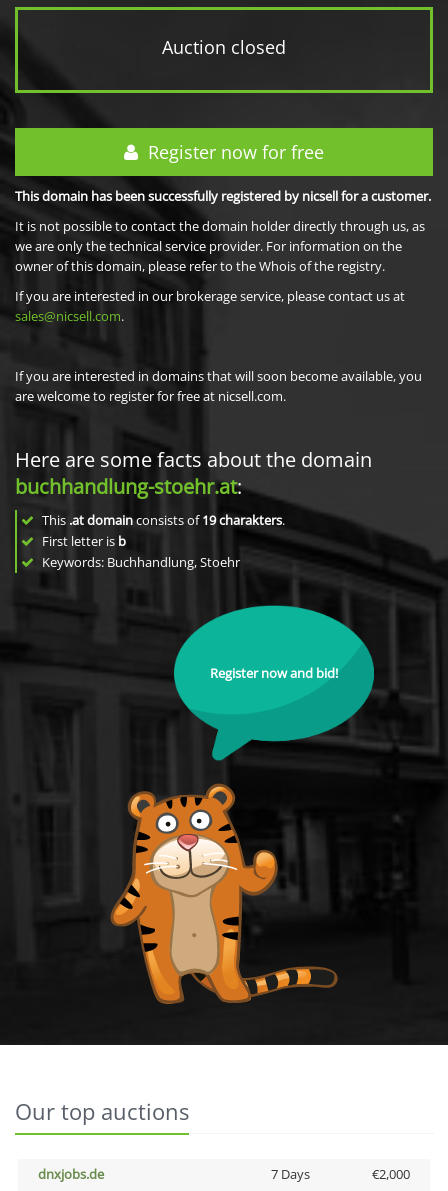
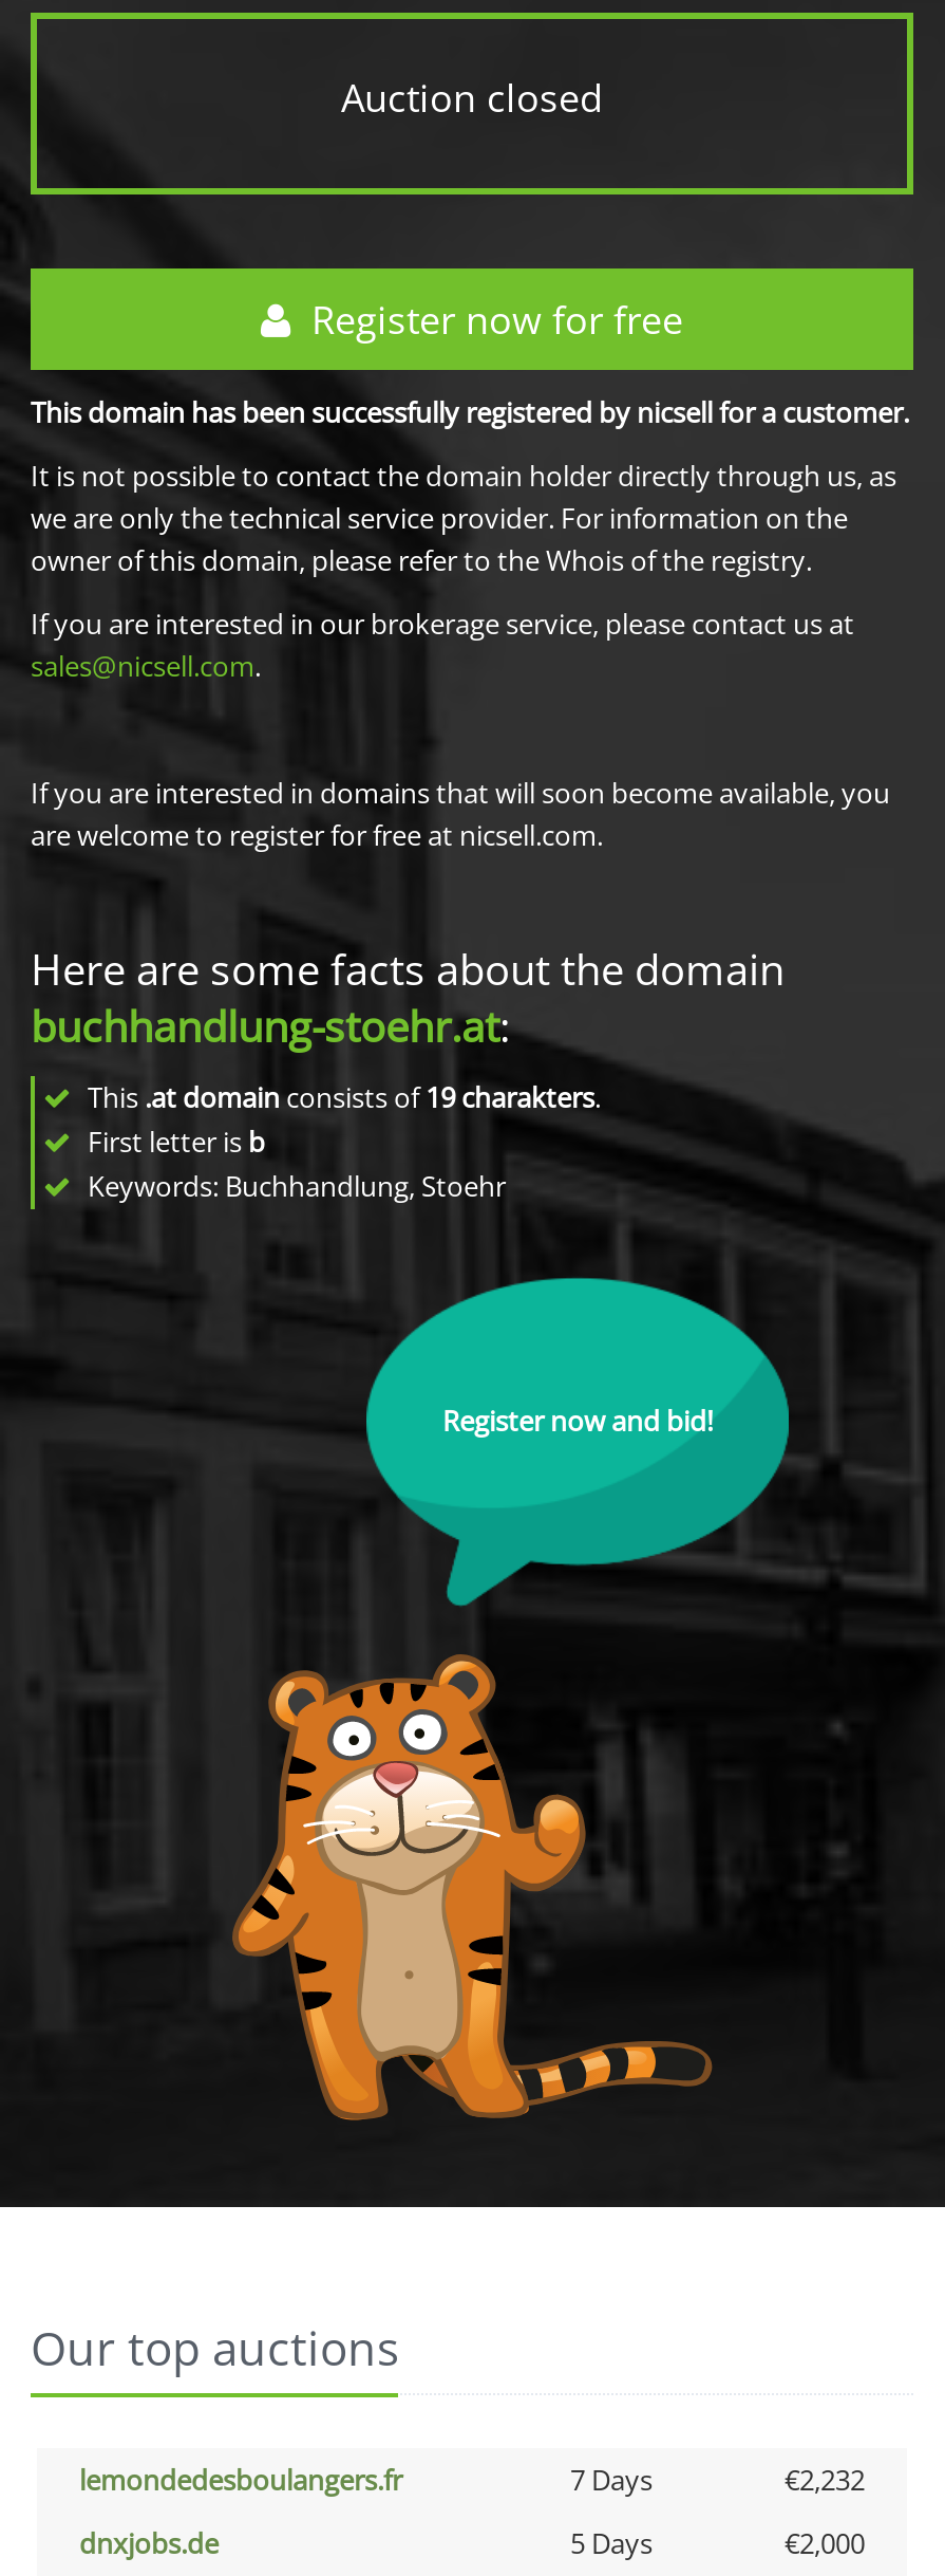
none -> [79,2461,865,2499] lemondedesboulangers.fr | 7 Days | €2,232
[270,1165,309,1183] 7 Days -> [570,2524,653,2562] 5 Days

